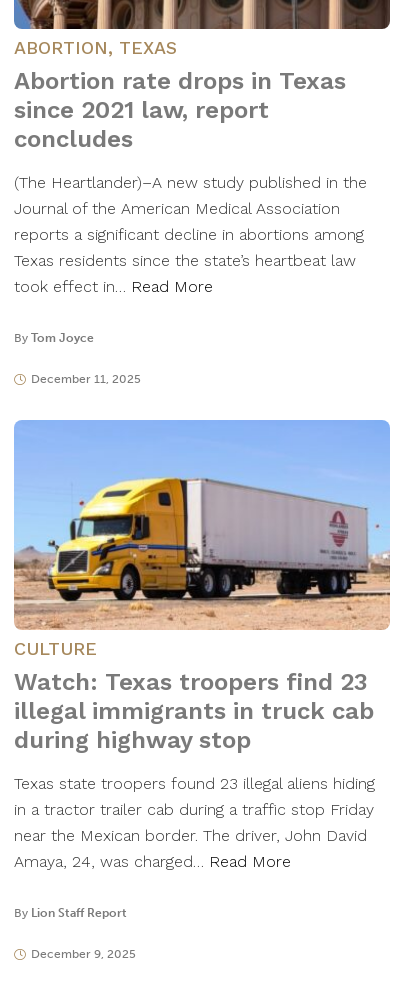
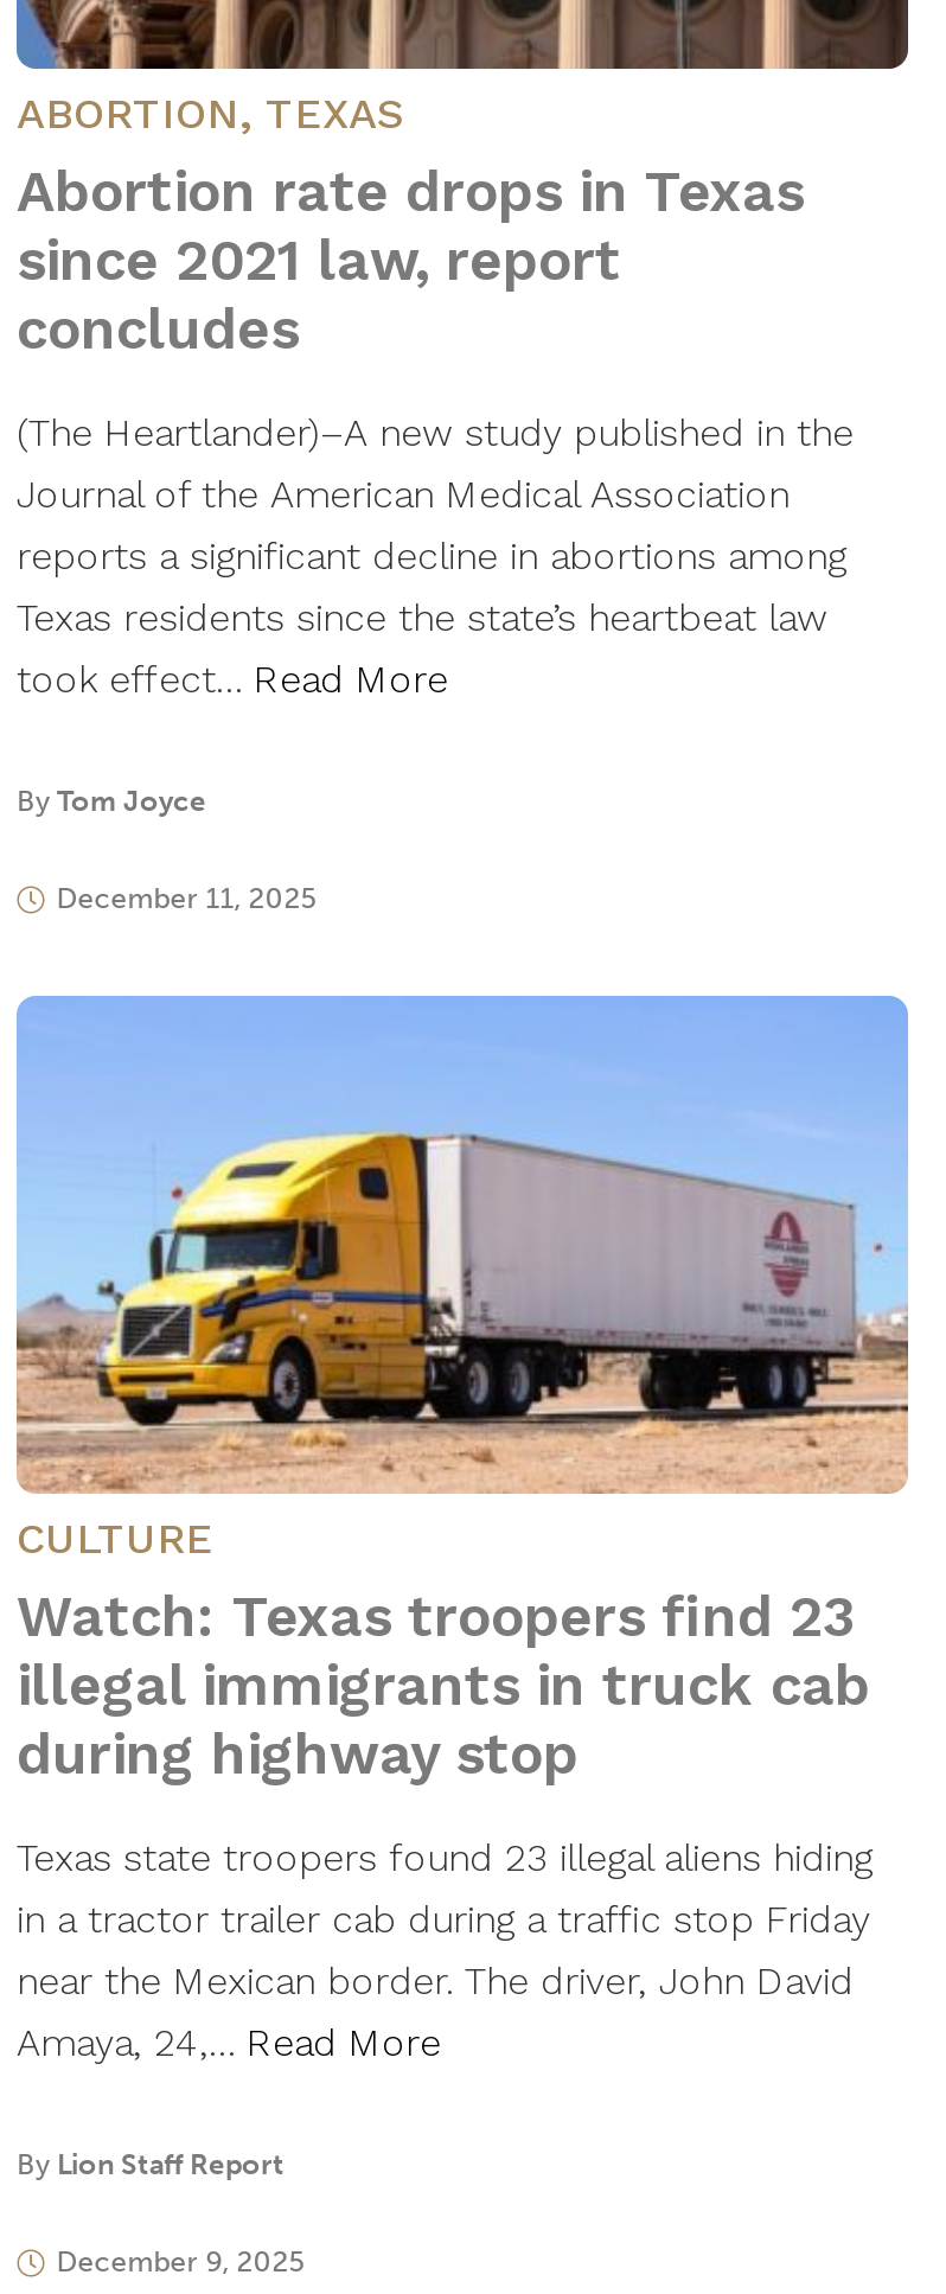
[14,277,213,296] took effect in… Read More -> [17,657,448,702] took effect… Read More
[14,852,291,871] Amaya, 24, was charged… Read More -> [17,2020,441,2065] Amaya, 24,… Read More

